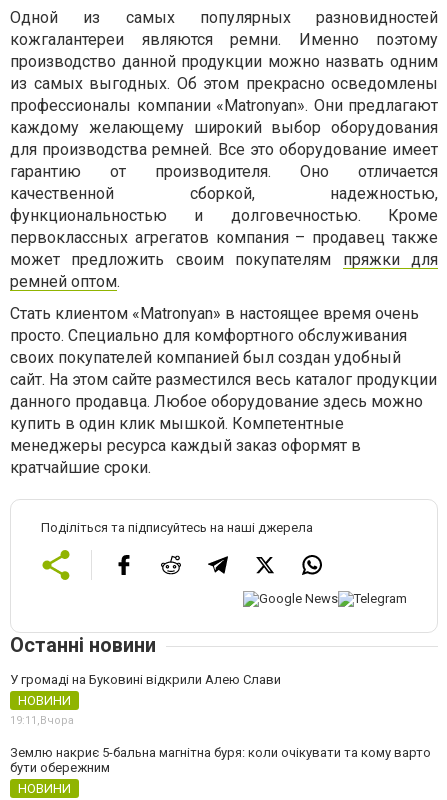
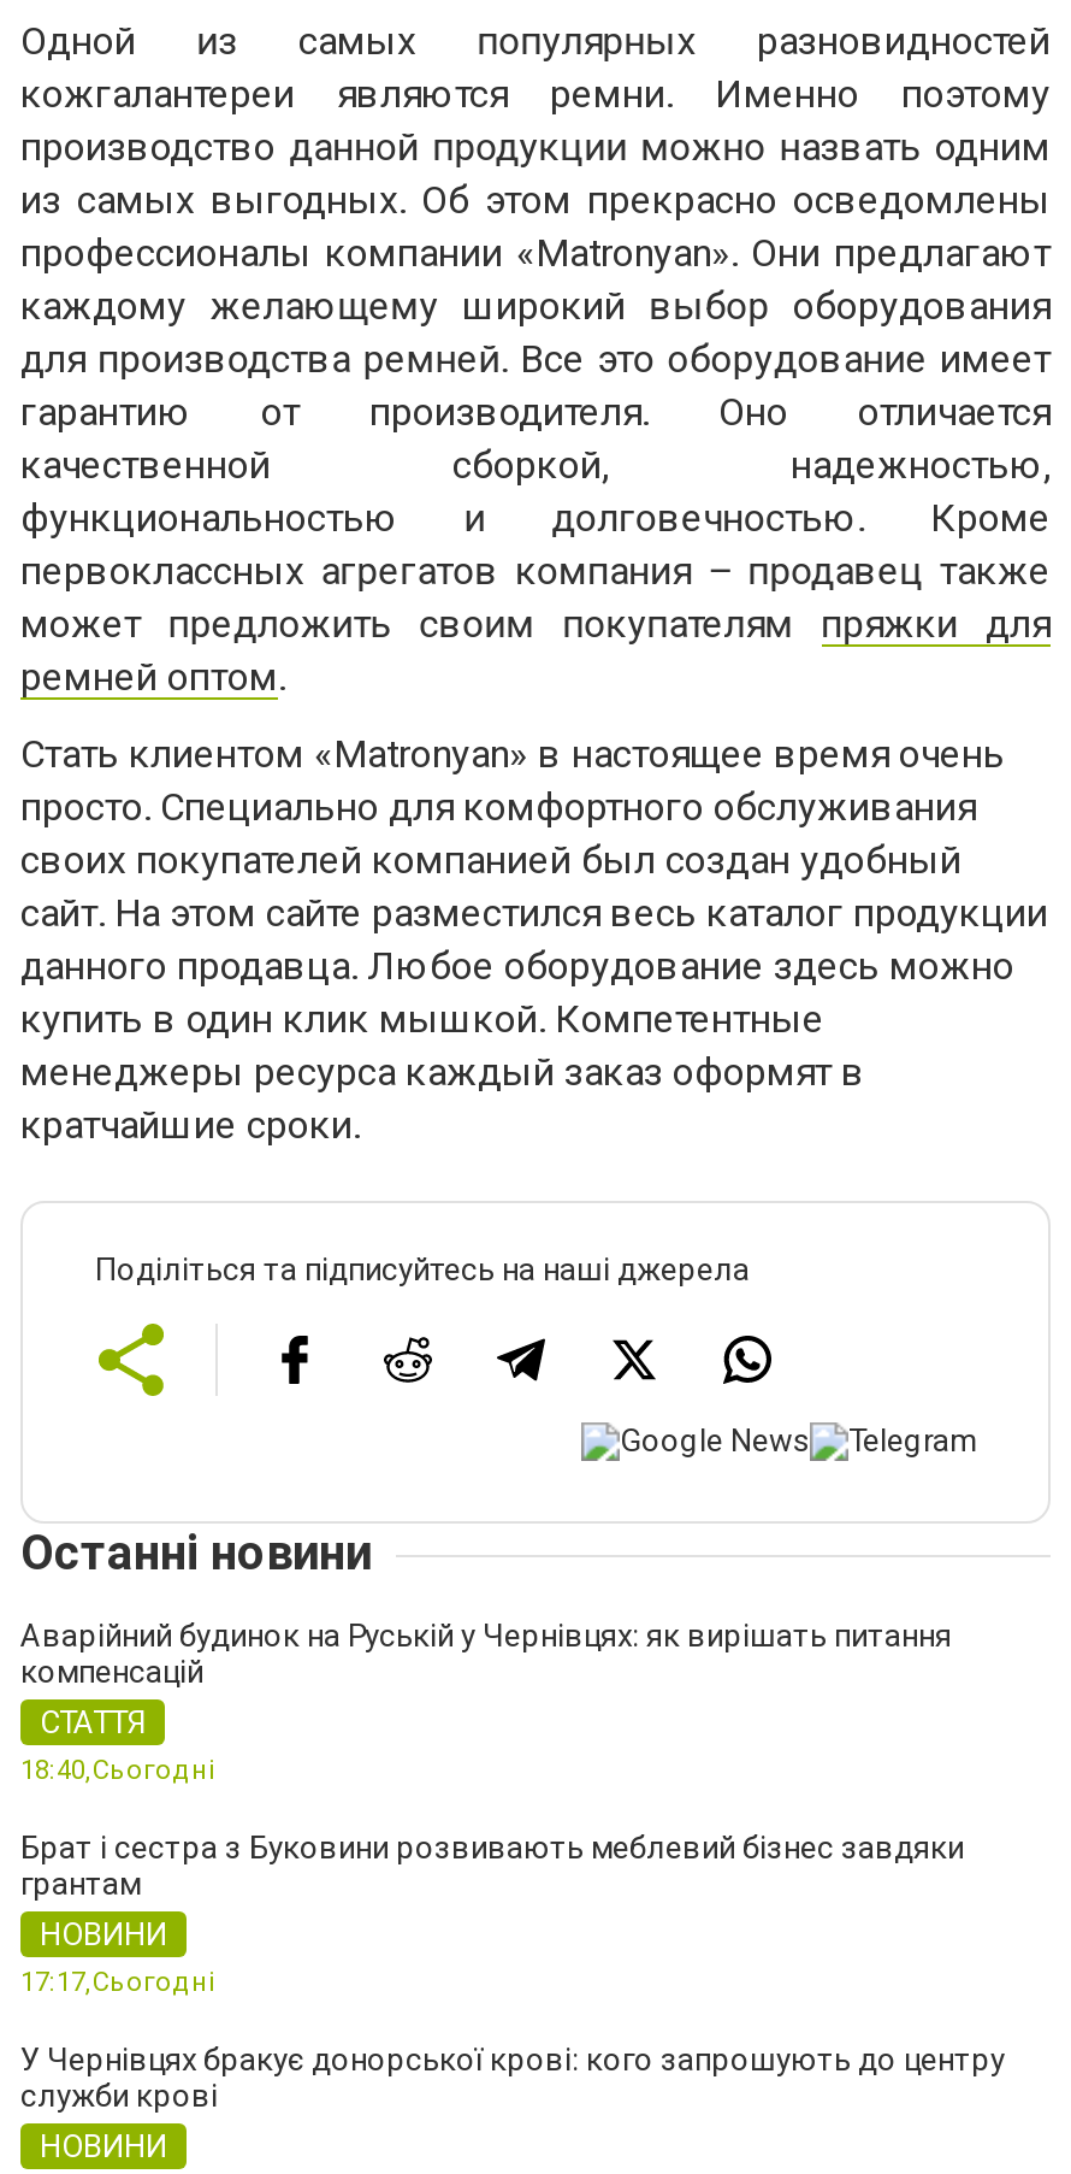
[10,672,281,687] У громаді на Буковині відкрили Алею Слави -> [20,1617,964,1901] Аварійний будинок на Руській у Чернівцях: як вирішать питання | компенсацій | СТАТТЯ | 18:40,Сьогодні | Брат і сестра з Буковини розвивають меблевий бізнес завдяки | грантам
[10,714,74,727] 19:11,Вчора -> [20,1966,215,1997] 17:17,Сьогодні
[10,745,431,775] Землю накриє 5-бальна магнітна буря: коли очікувати та кому варто | бути обережним -> [20,2041,1005,2113] У Чернівцях бракує донорської крові: кого запрошують до центру | служби крові

